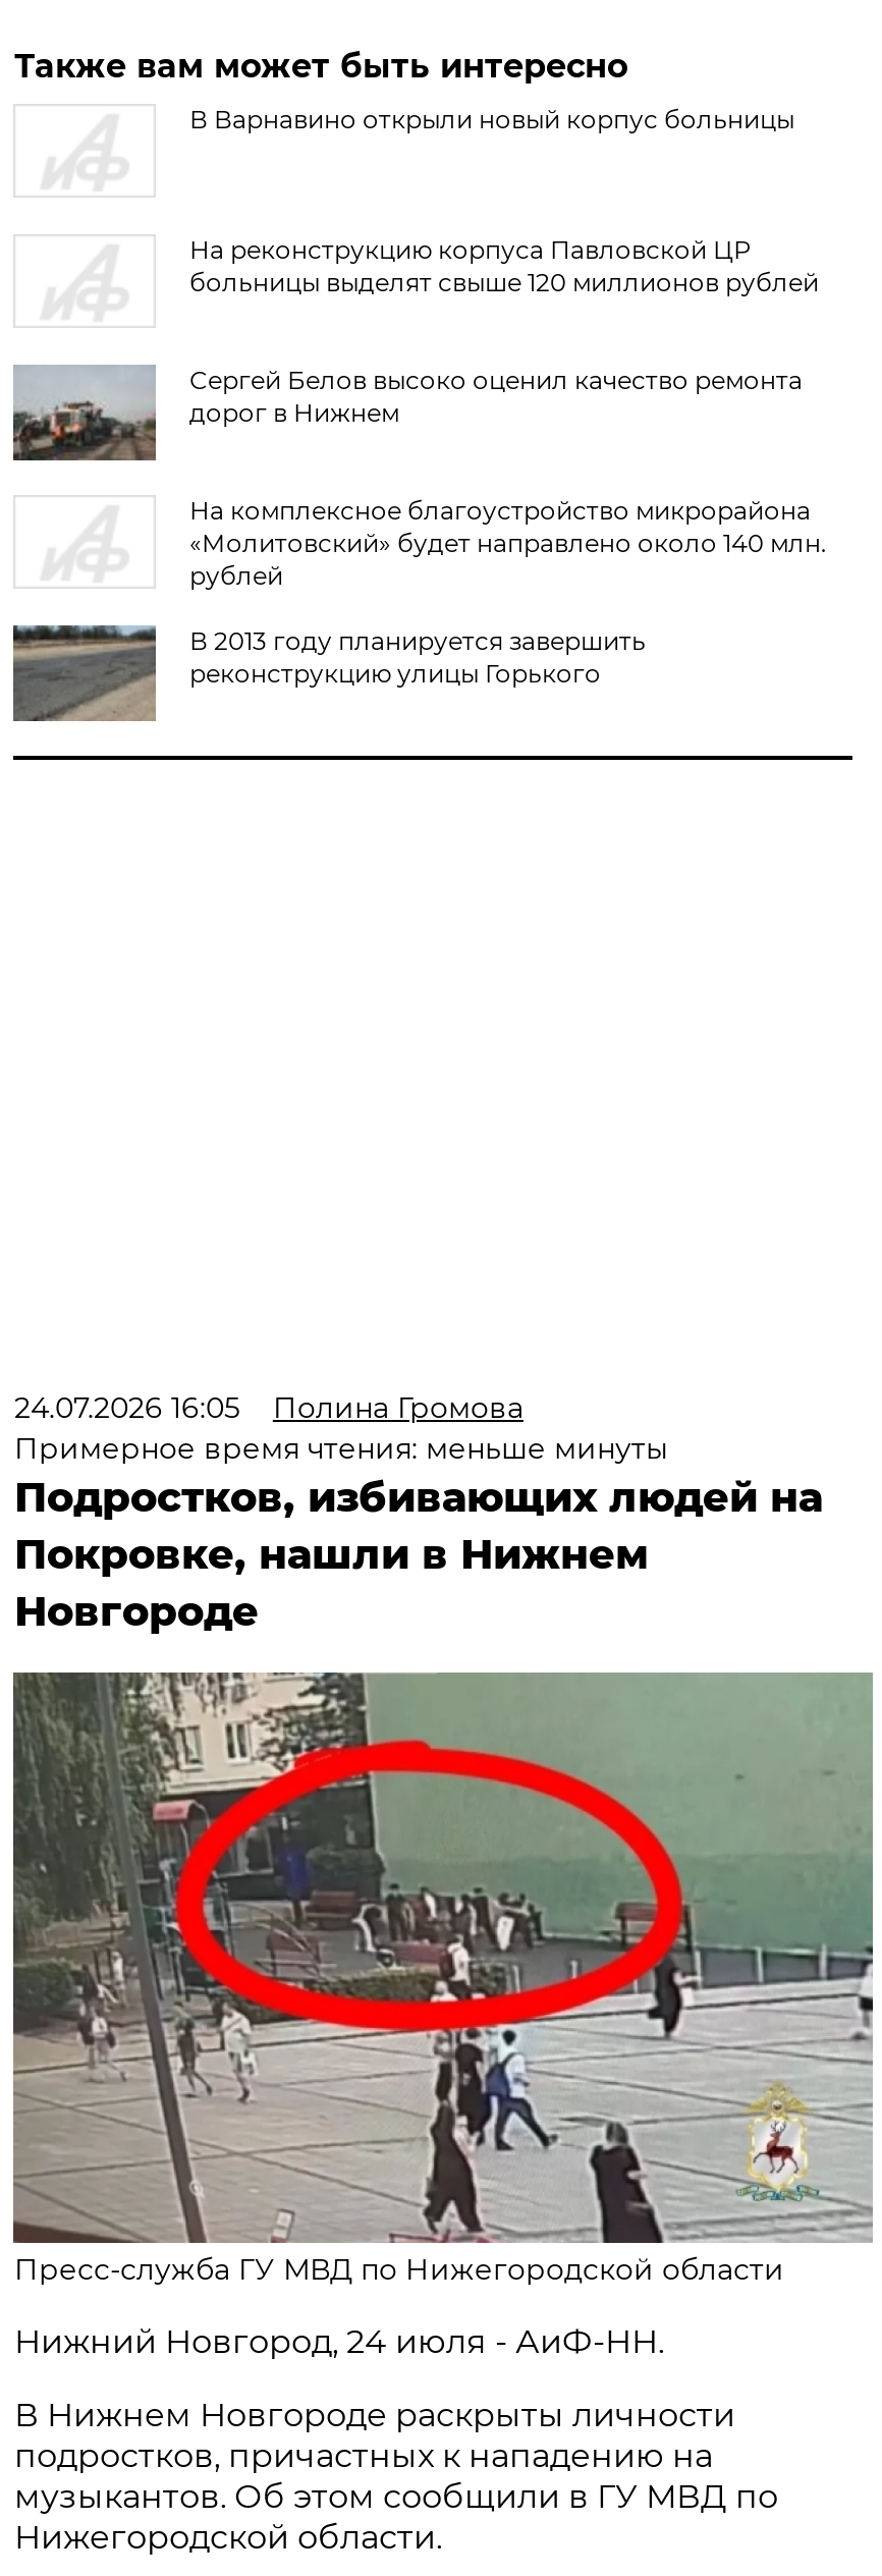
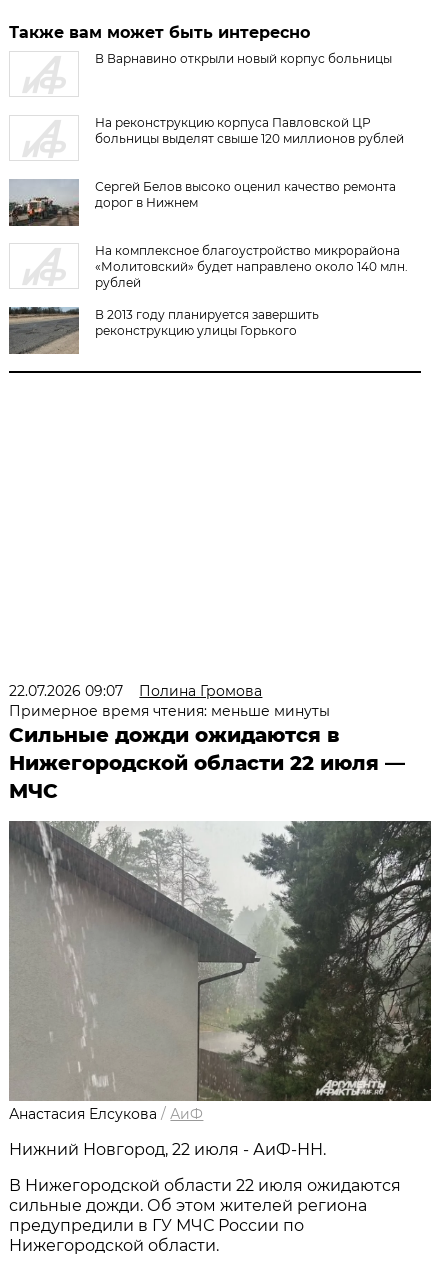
[14,1389,523,1426] 24.07.2026 16:05 Полина Громова -> [9,682,262,700] 22.07.2026 09:07 Полина Громова
[14,1473,823,1636] Подростков, избивающих людей на | Покровке, нашли в Нижнем | Новгороде -> [9,723,405,803] Сильные дожди ожидаются в | Нижегородской области 22 июля — | МЧС
[13,1670,873,2288] [image] | Пресс-служба ГУ МВД по Нижегородской области -> [9,821,432,1123] [image] | Анастасия Елсукова / АиФ
[14,2322,664,2361] Нижний Новгород, 24 июля - АиФ-НН. -> [9,1140,326,1159] Нижний Новгород, 22 июля - АиФ-НН.
[14,2396,778,2516] В Нижнем Новгороде раскрыты личности | подростков, причастных к нападению на | музыкантов. Об этом сообщили в ГУ МВД по -> [9,1176,401,1235] В Нижегородской области 22 июля ожидаются | сильные дожди. Об этом жителей региона | предупредили в ГУ МЧС России по

